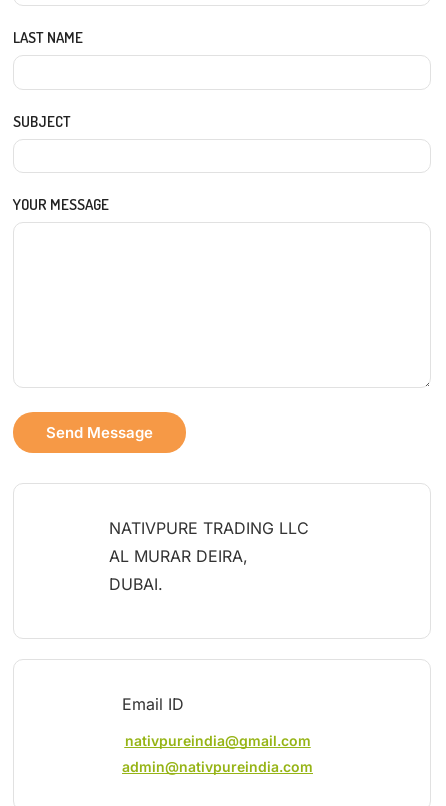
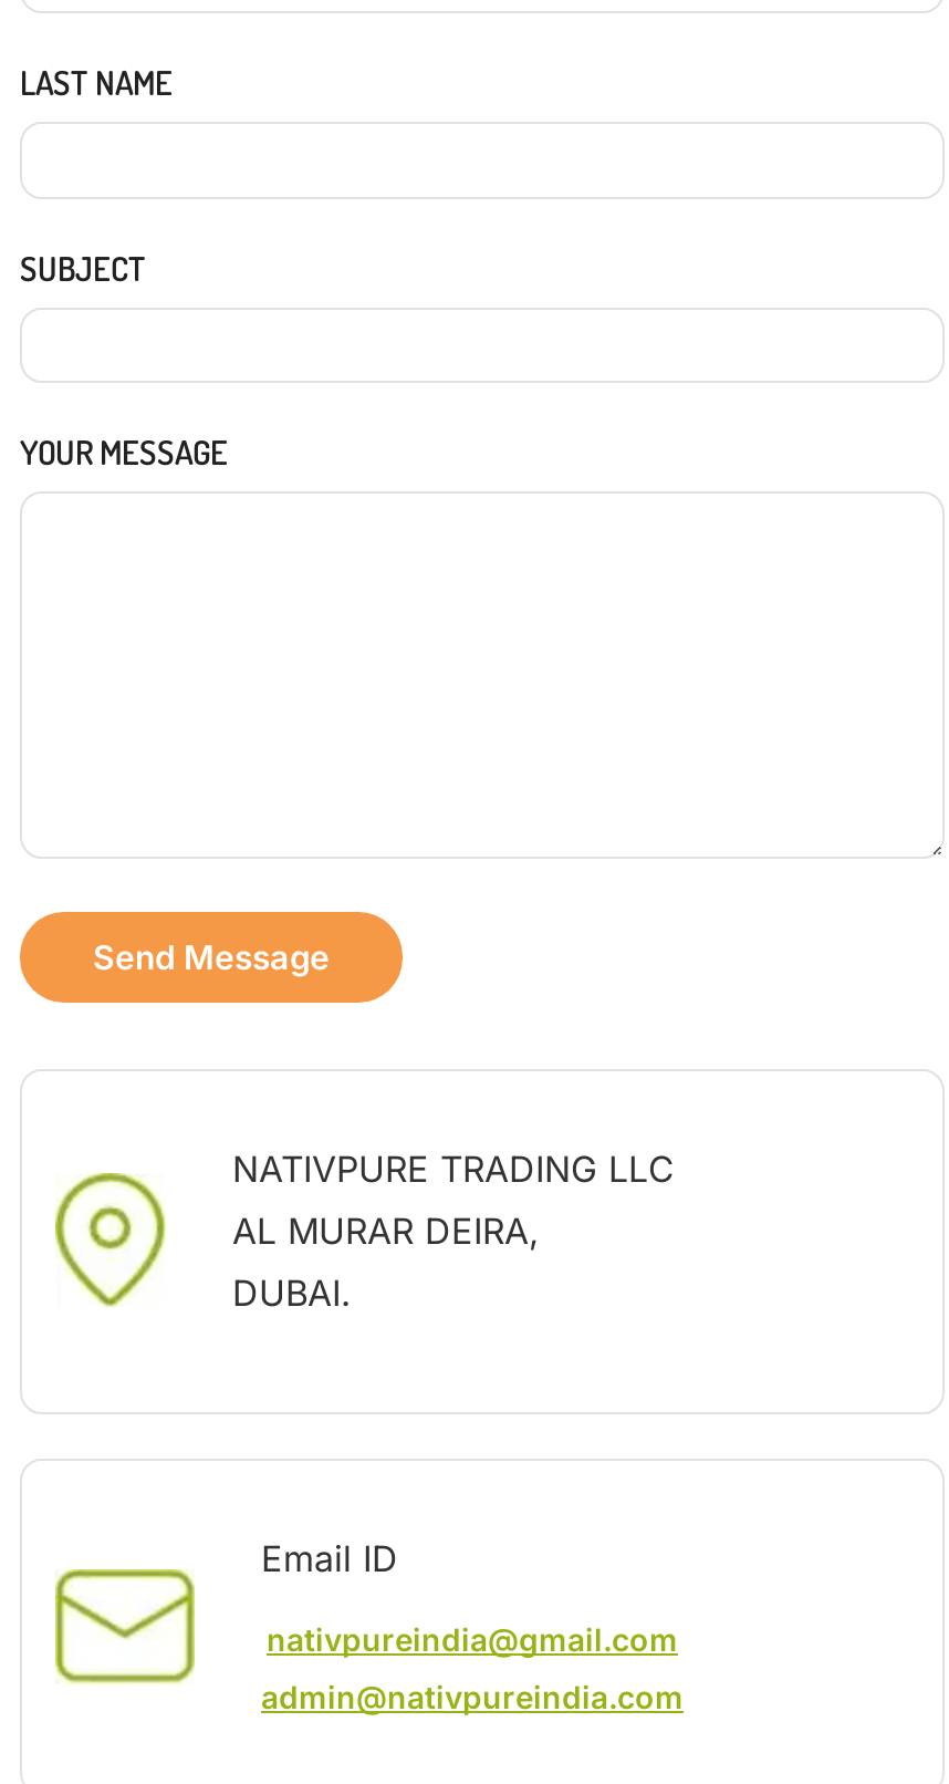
none -> [53,1171,168,1310] [image]
none -> [53,1567,197,1687] [image]

